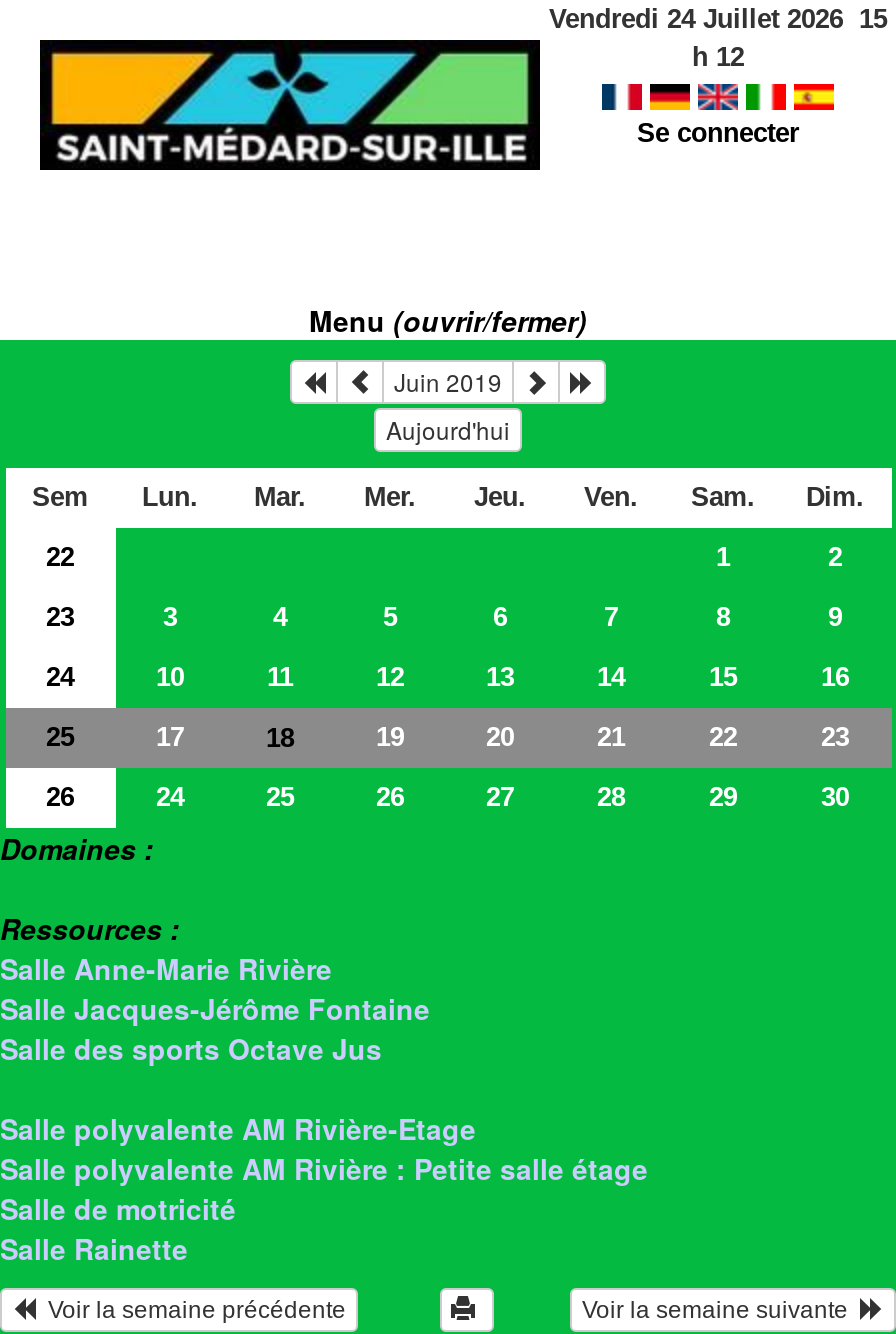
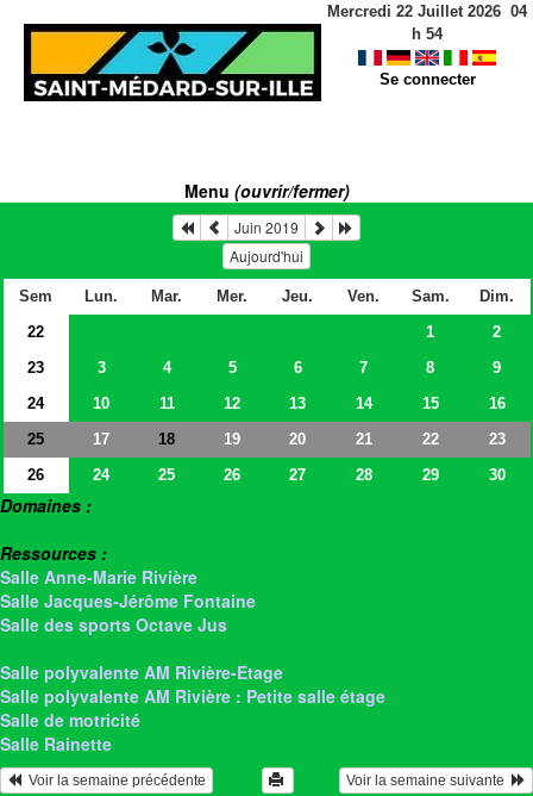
[549,4,887,34] Vendredi 24 Juillet 2026 15 -> [327,2,527,20] Mercredi 22 Juillet 2026 04
[692,42,744,72] h 12 -> [412,25,443,43] h 54

